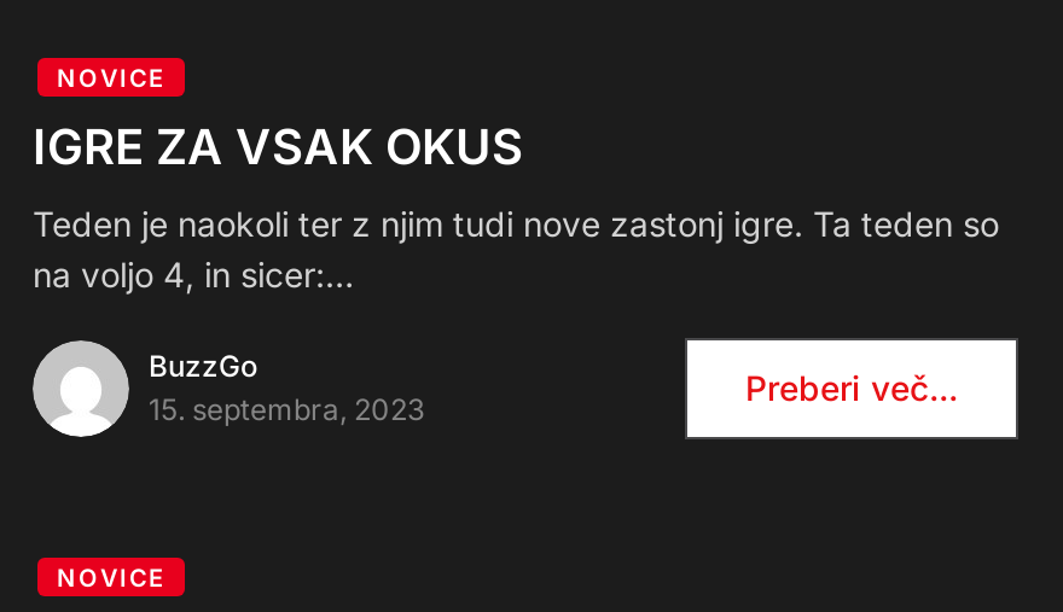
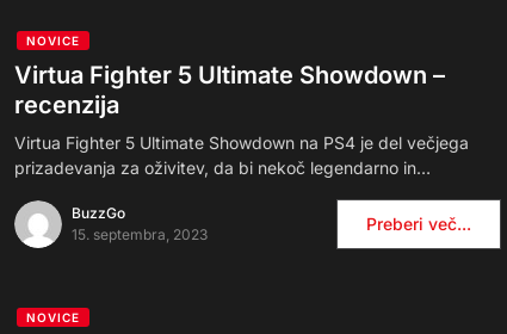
[33,120,523,177] IGRE ZA VSAK OKUS -> [14,61,445,119] Virtua Fighter 5 Ultimate Showdown – | recenzija
[33,204,999,296] Teden je naokoli ter z njim tudi nove zastonj igre. Ta teden so | na voljo 4, in sicer:… -> [14,132,469,178] Virtua Fighter 5 Ultimate Showdown na PS4 je del večjega | prizadevanja za oživitev, da bi nekoč legendarno in…

